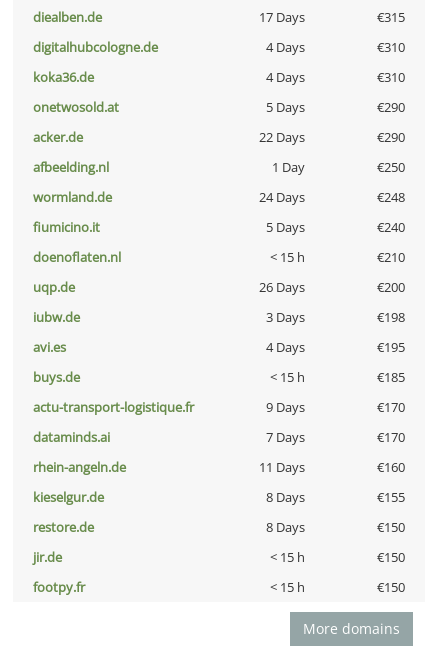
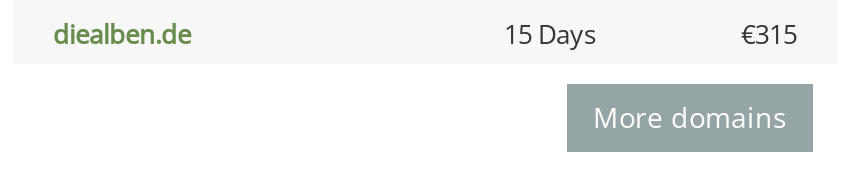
[258,8,304,26] 17 Days -> [504,16,596,52] 15 Days
[33,38,405,596] digitalhubcologne.de | 4 Days | €310 | koka36.de | 4 Days | €310 | onetwosold.at | 5 Days | €290 | acker.de | 22 Days | €290 | afbeelding.nl | 1 Day | €250 | wormland.de | 24 Days | €248 | fiumicino.it | 5 Days | €240 | doenoflaten.nl | < 15 h | €210 | uqp.de | 26 Days | €200 | iubw.de | 3 Days | €198 | avi.es | 4 Days | €195 | buys.de | < 15 h | €185 | actu-transport-logistique.fr | 9 Days | €170 | dataminds.ai | 7 Days | €170 | rhein-angeln.de | 11 Days | €160 | kieselgur.de | 8 Days | €155 | restore.de | 8 Days | €150 | jir.de | < 15 h | €150 | footpy.fr | < 15 h | €150 -> none

